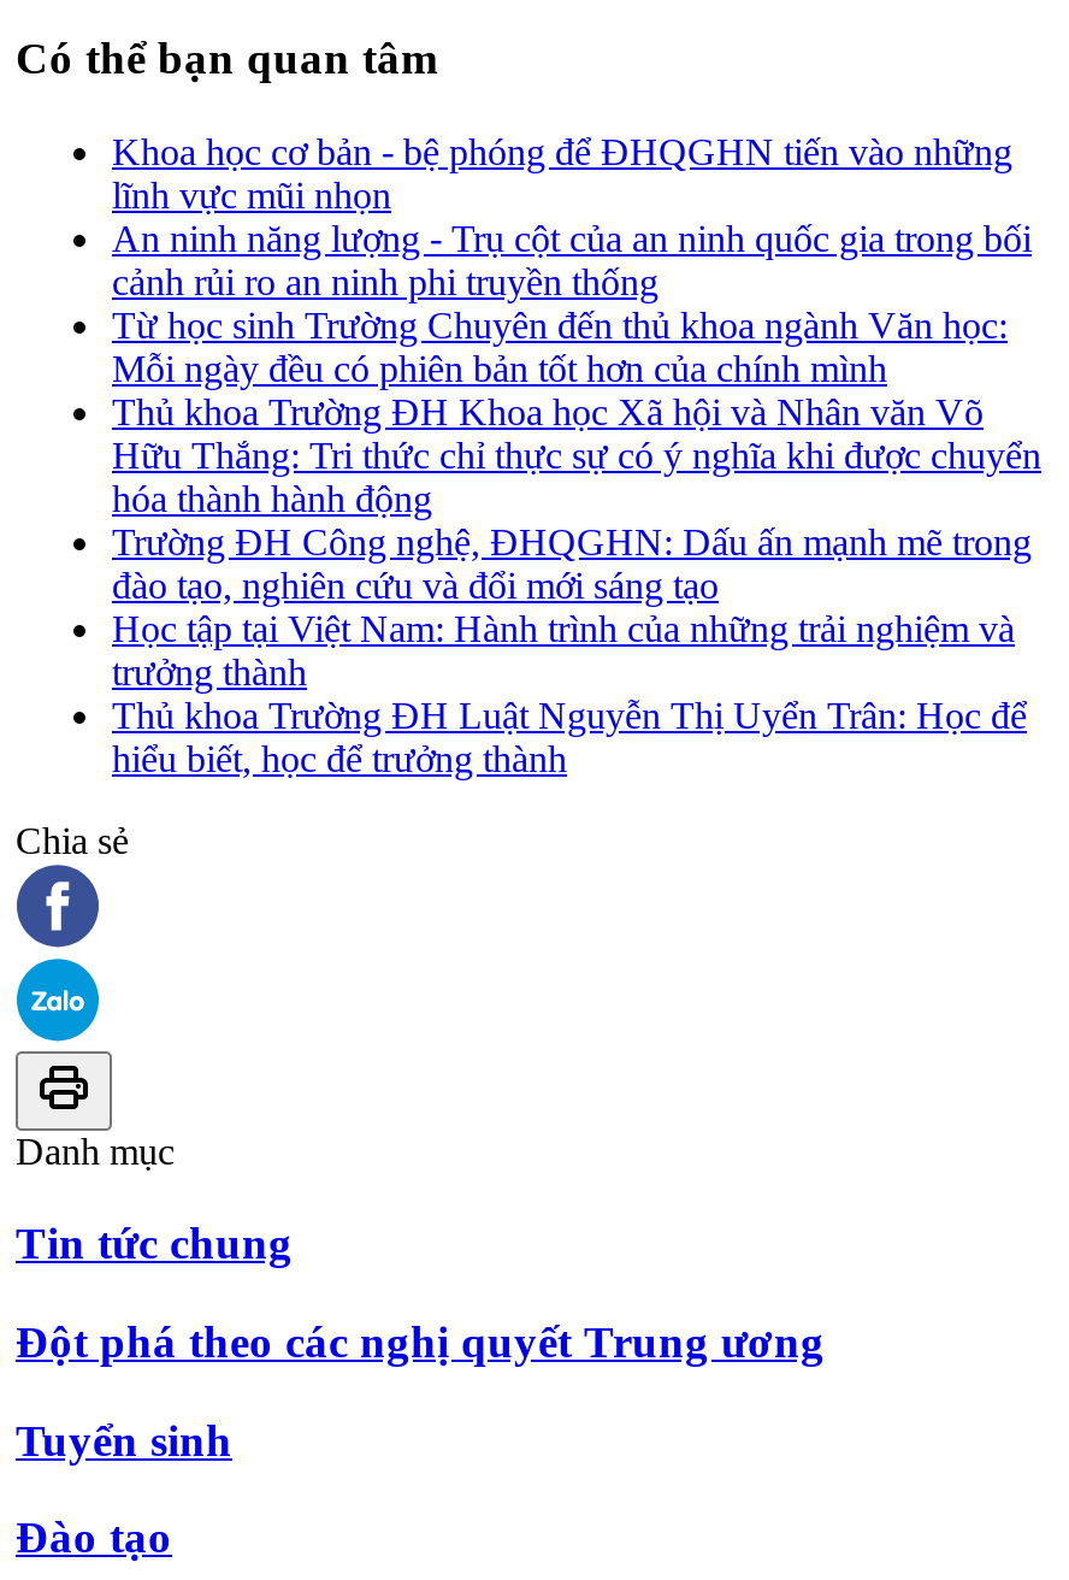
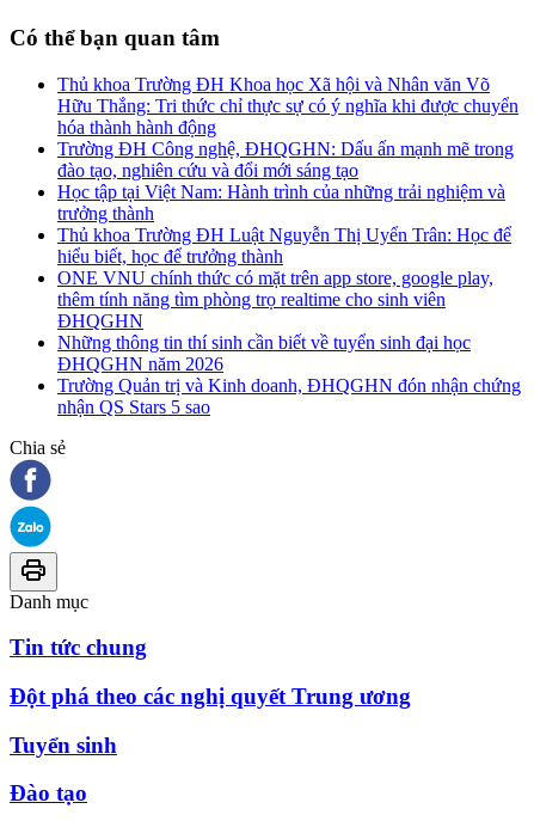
[112,130,1032,388] Khoa học cơ bản - bệ phóng để ĐHQGHN tiến vào những | lĩnh vực mũi nhọn | An ninh năng lượng - Trụ cột của an ninh quốc gia trong bối | cảnh rủi ro an ninh phi truyền thống | Từ học sinh Trường Chuyên đến thủ khoa ngành Văn học: | Mỗi ngày đều có phiên bản tốt hơn của chính mình -> none
moved [112,390,1041,778] -> [57,73,518,266]: Thủ khoa Trường ĐH Khoa học Xã hội và Nhân văn Võ | Hữu Thắng: Tri thức chỉ thực sự có ý nghĩa khi được chuyển | hóa thành hành động | ... | Thủ khoa Trường ĐH Luật Nguyễn Thị Uyển Trân: Học để | hiểu biết, học để trưởng thành
none -> [57,267,521,416] ONE VNU chính thức có mặt trên app store, google play, | thêm tính năng tìm phòng trọ realtime cho sinh viên | ĐHQGHN | Những thông tin thí sinh cần biết về tuyển sinh đại học | ĐHQGHN năm 2026 | Trường Quản trị và Kinh doanh, ĐHQGHN đón nhận chứng | nhận QS Stars 5 sao

